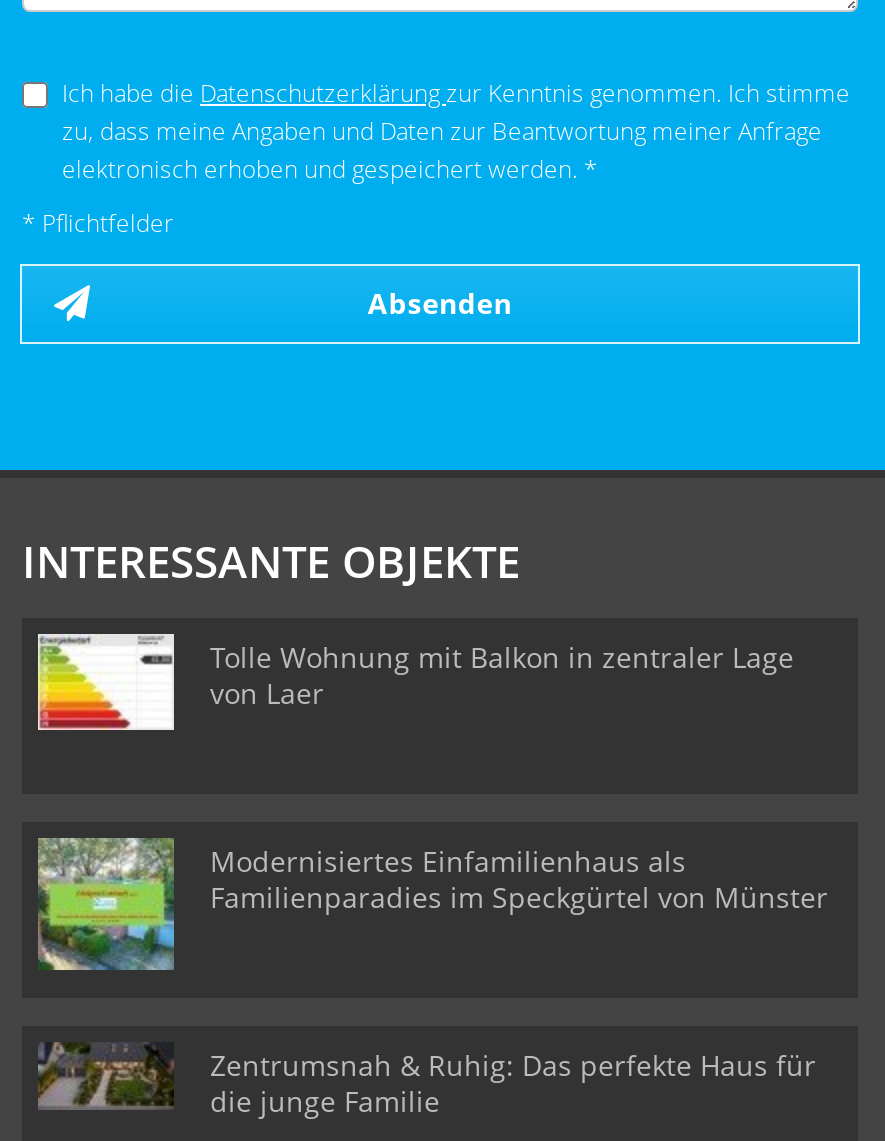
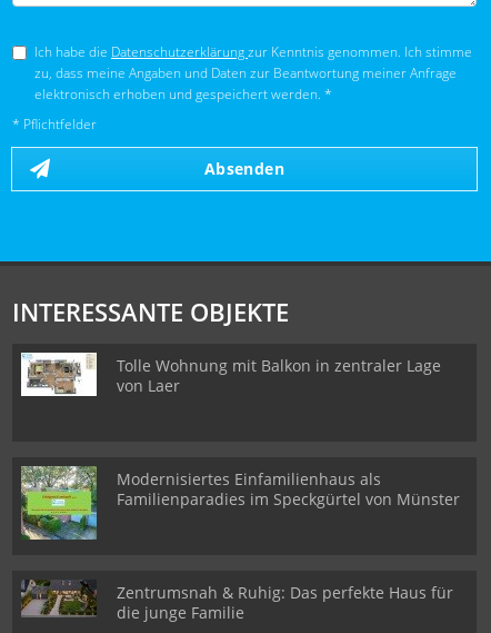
[36,634,176,732] [image] -> [20,354,97,406] [image]

